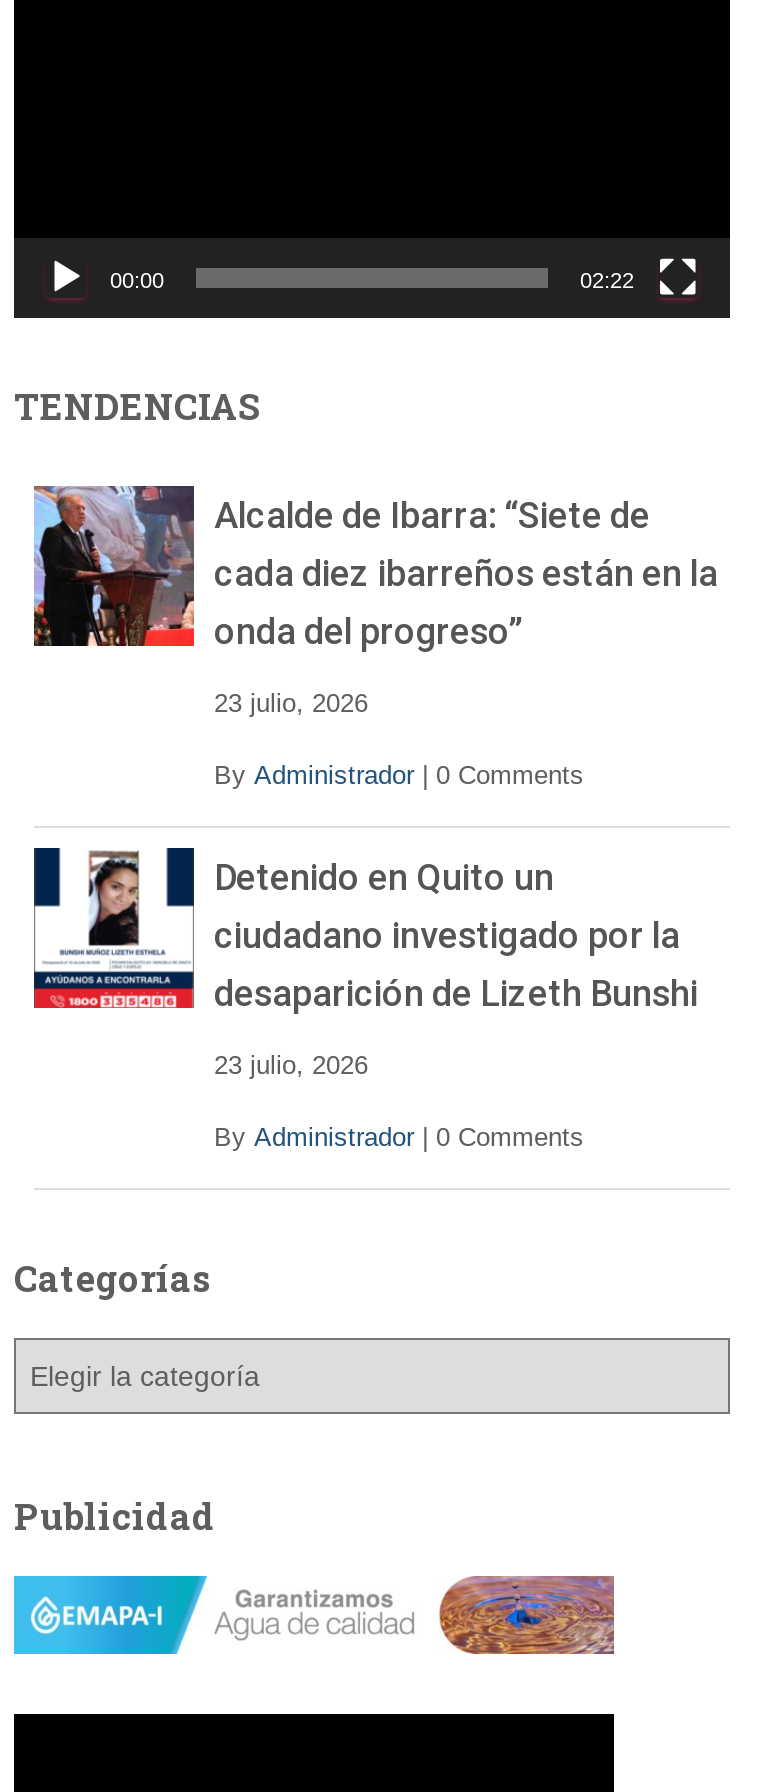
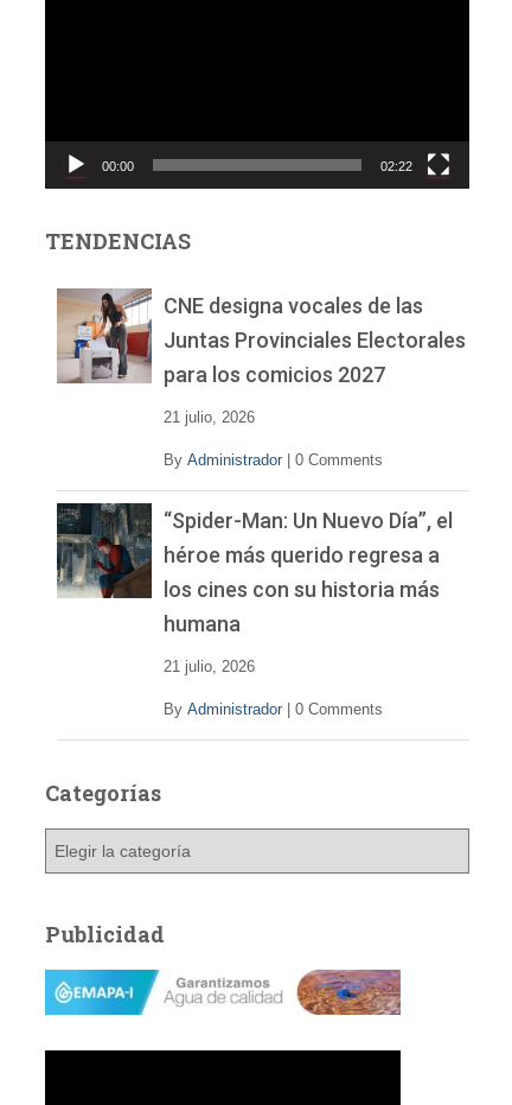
[34,486,718,653] [image] | Alcalde de Ibarra: “Siete de | cada diez ibarreños están en la | onda del progreso” -> [56,288,466,387] [image] | CNE designa vocales de las | Juntas Provinciales Electorales | para los comicios 2027
[214,689,368,719] 23 julio, 2026 -> [164,409,255,427] 21 julio, 2026
[32,846,698,1015] [image] | Detenido en Quito un | ciudadano investigado por la | desaparición de Lizeth Bunshi -> [57,502,453,637] [image] | “Spider-Man: Un Nuevo Día”, el | héroe más querido regresa a | los cines con su historia más | humana
[214,1051,368,1081] 23 julio, 2026 -> [164,658,255,676] 21 julio, 2026

